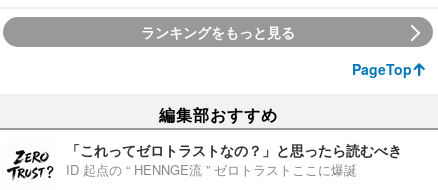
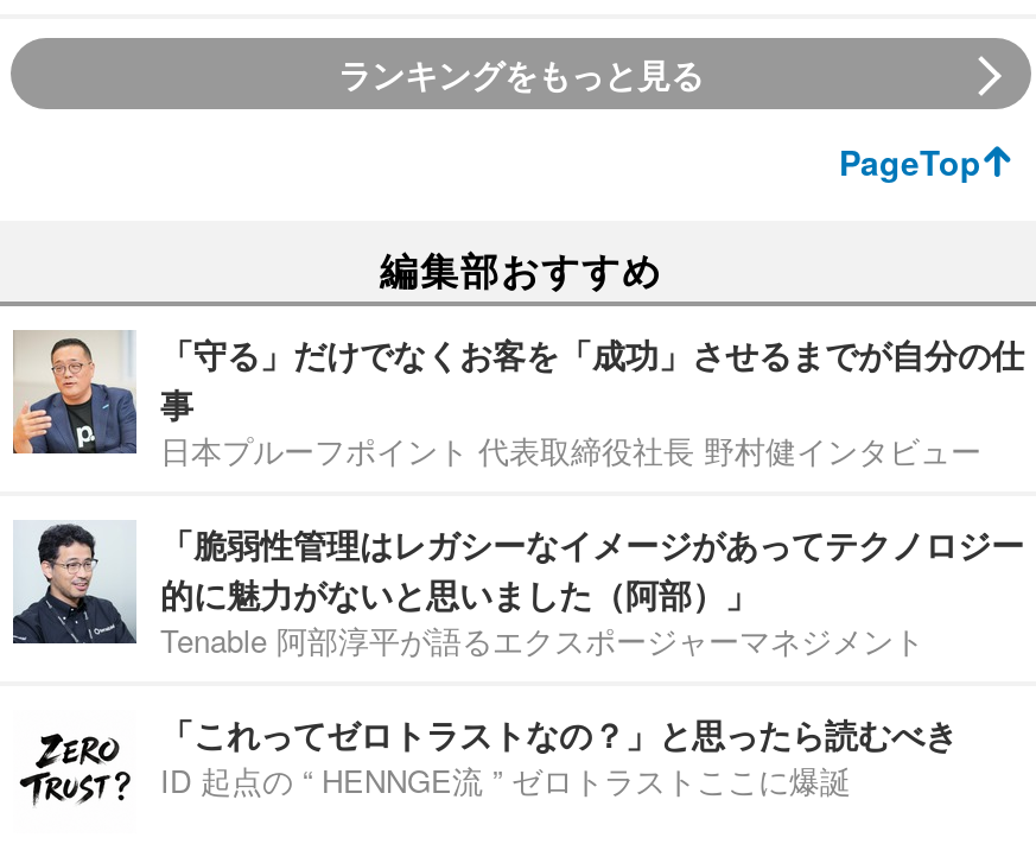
none -> [11,330,1024,662] [image] | 「守る」だけでなくお客を「成功」させるまでが自分の仕 | 事 | 日本プルーフポイント 代表取締役社長 野村健インタビュー | 「脆弱性管理はレガシーなイメージがあってテクノロジー | 的に魅力がないと思いました（阿部）」 | Tenable 阿部淳平が語るエクスポージャーマネジメント
none -> [11,520,127,646] [image]

